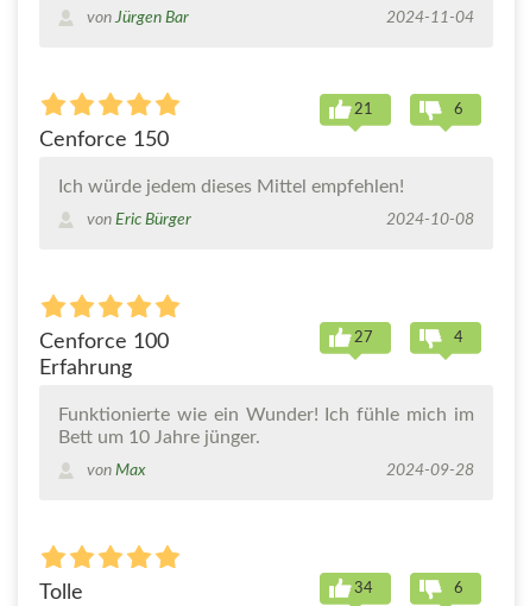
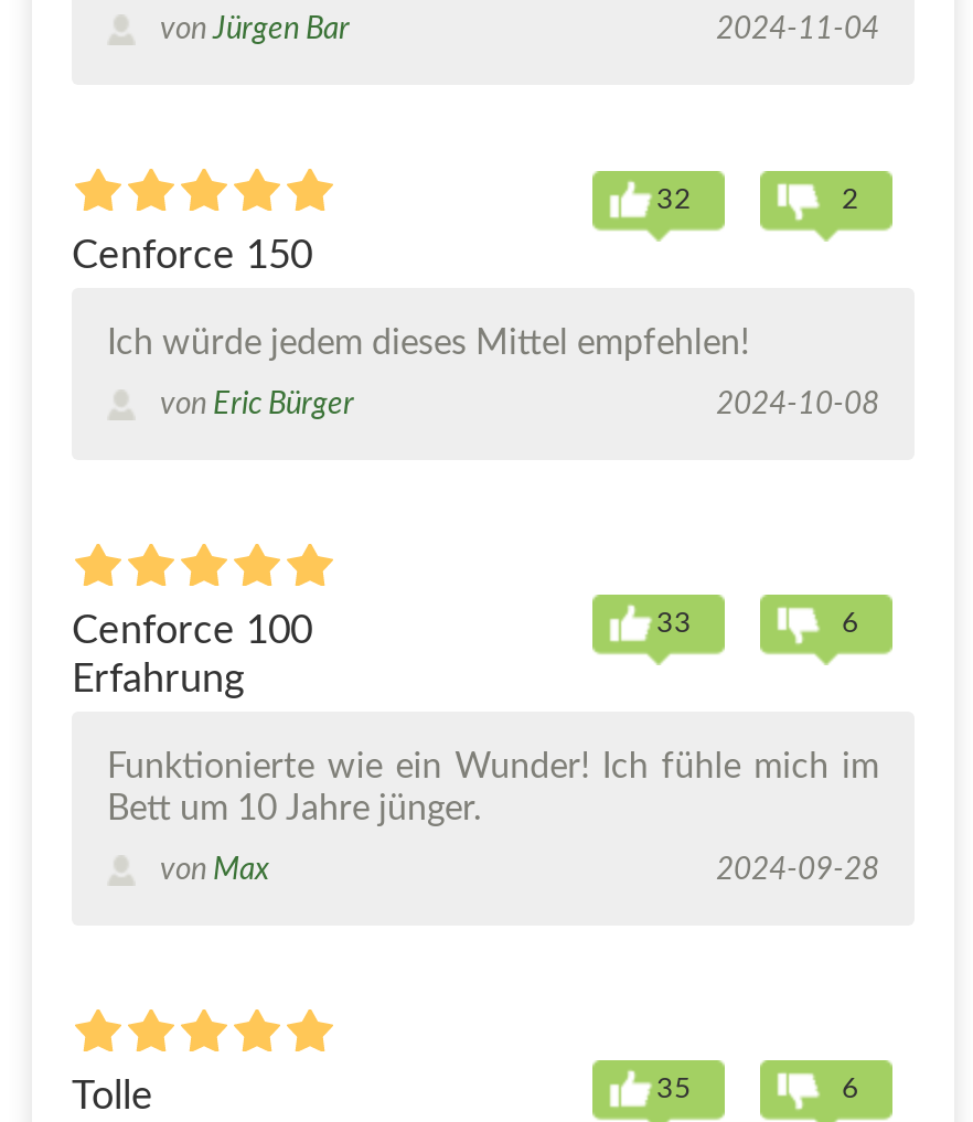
[354,102,373,118] 21 -> [656,186,692,215] 32
[454,102,463,118] 6 -> [842,186,859,215] 2
[354,330,373,346] 27 -> [656,610,692,639] 33
[454,330,463,346] 4 -> [842,610,859,639] 6
[354,581,373,596] 34 -> [656,1076,692,1104] 35

